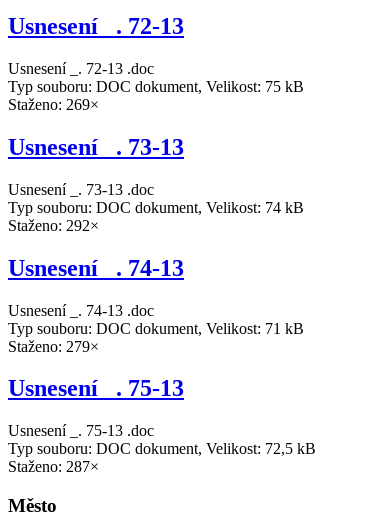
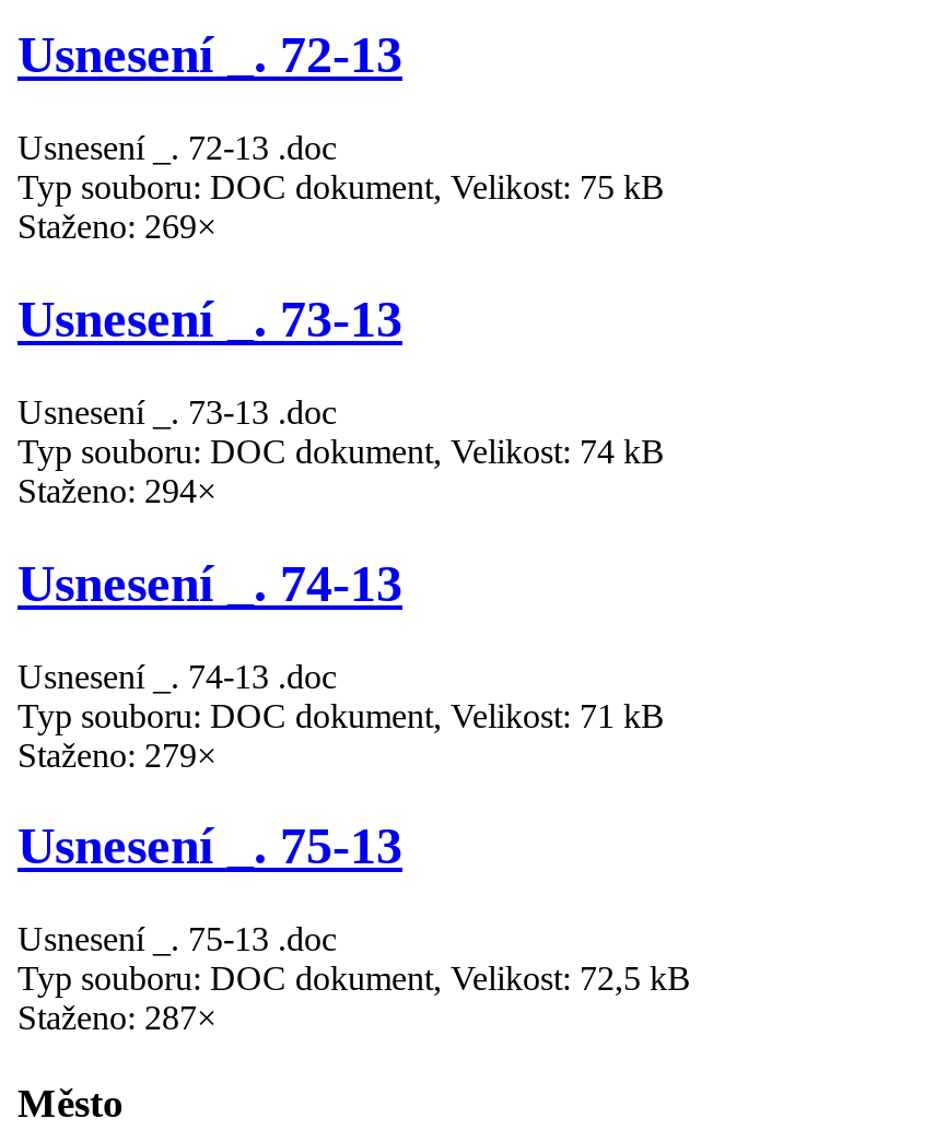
[8,217,99,234] Staženo: 292× -> [17,472,217,509] Staženo: 294×

